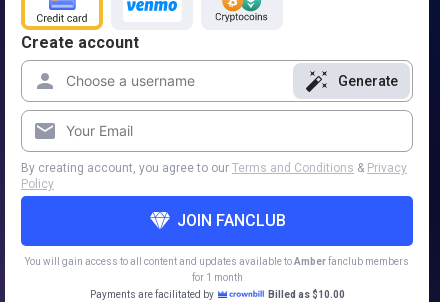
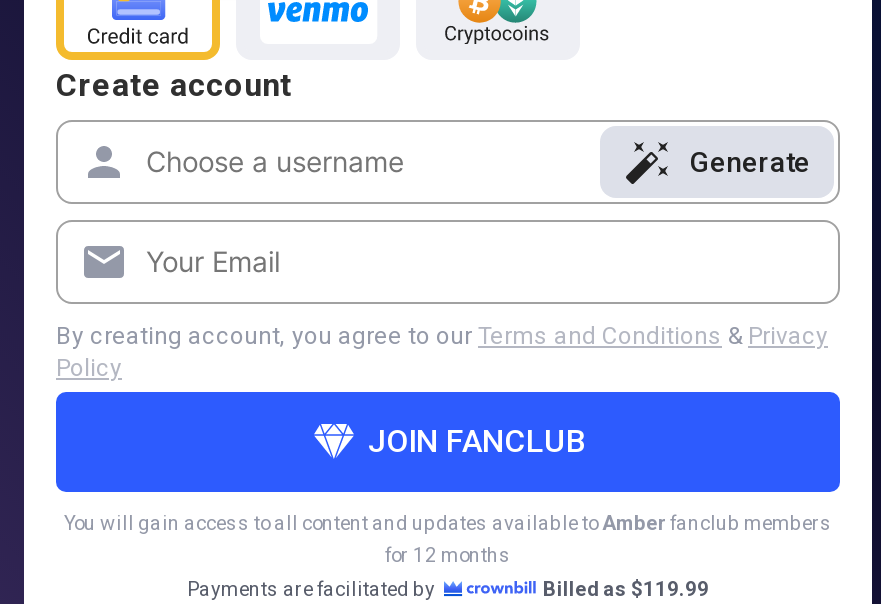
[191,272,242,283] for 1 month -> [385,544,511,566] for 12 months
[267,289,344,300] Billed as $10.00 -> [543,578,709,600] Billed as $119.99

